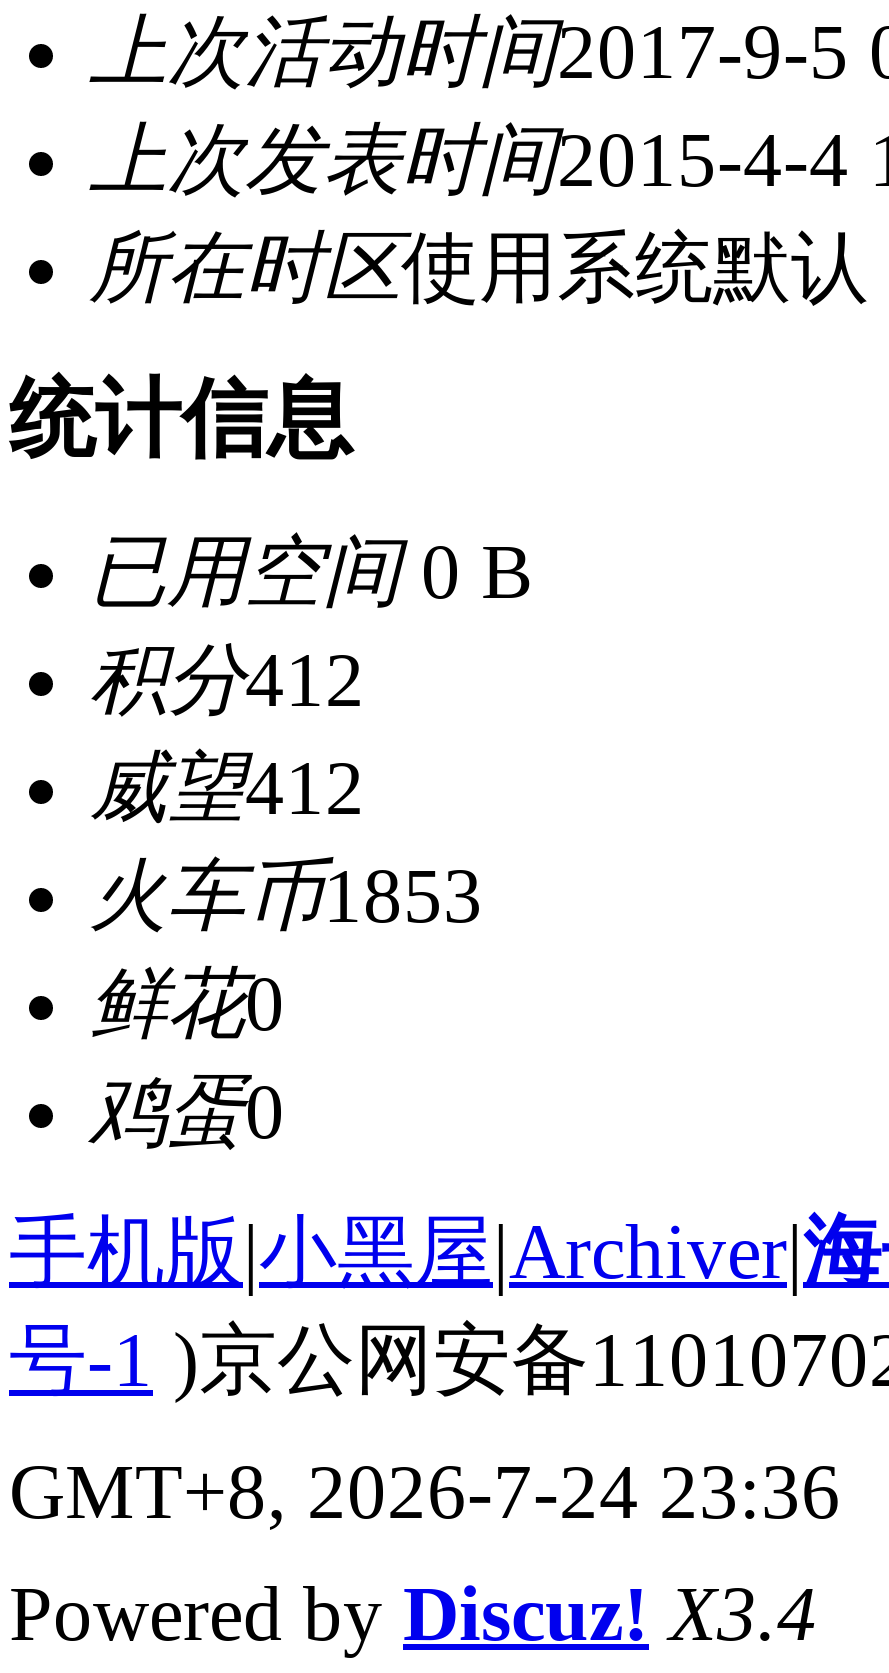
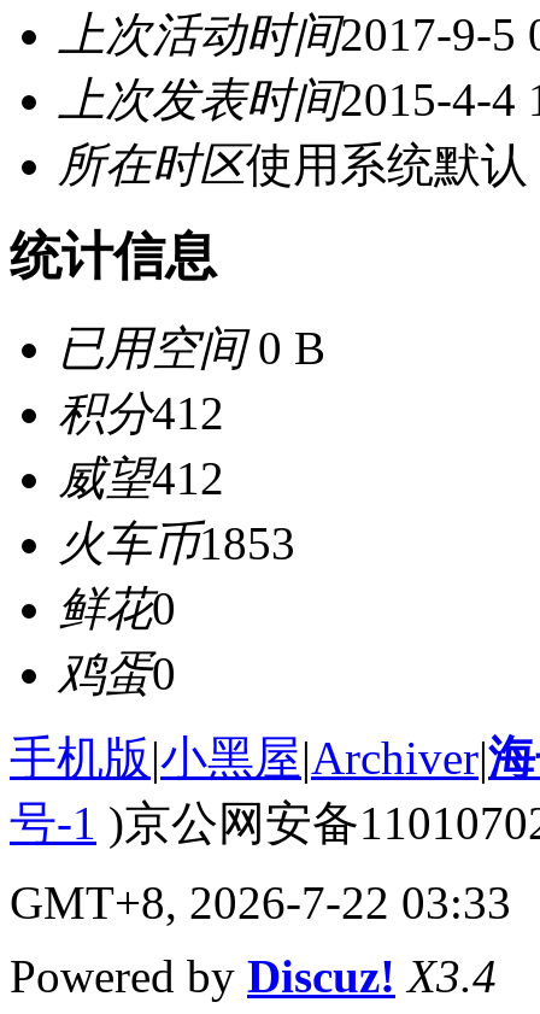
[9,1448,841,1534] GMT+8, 2026-7-24 23:36 -> [10,877,511,928] GMT+8, 2026-7-22 03:33

